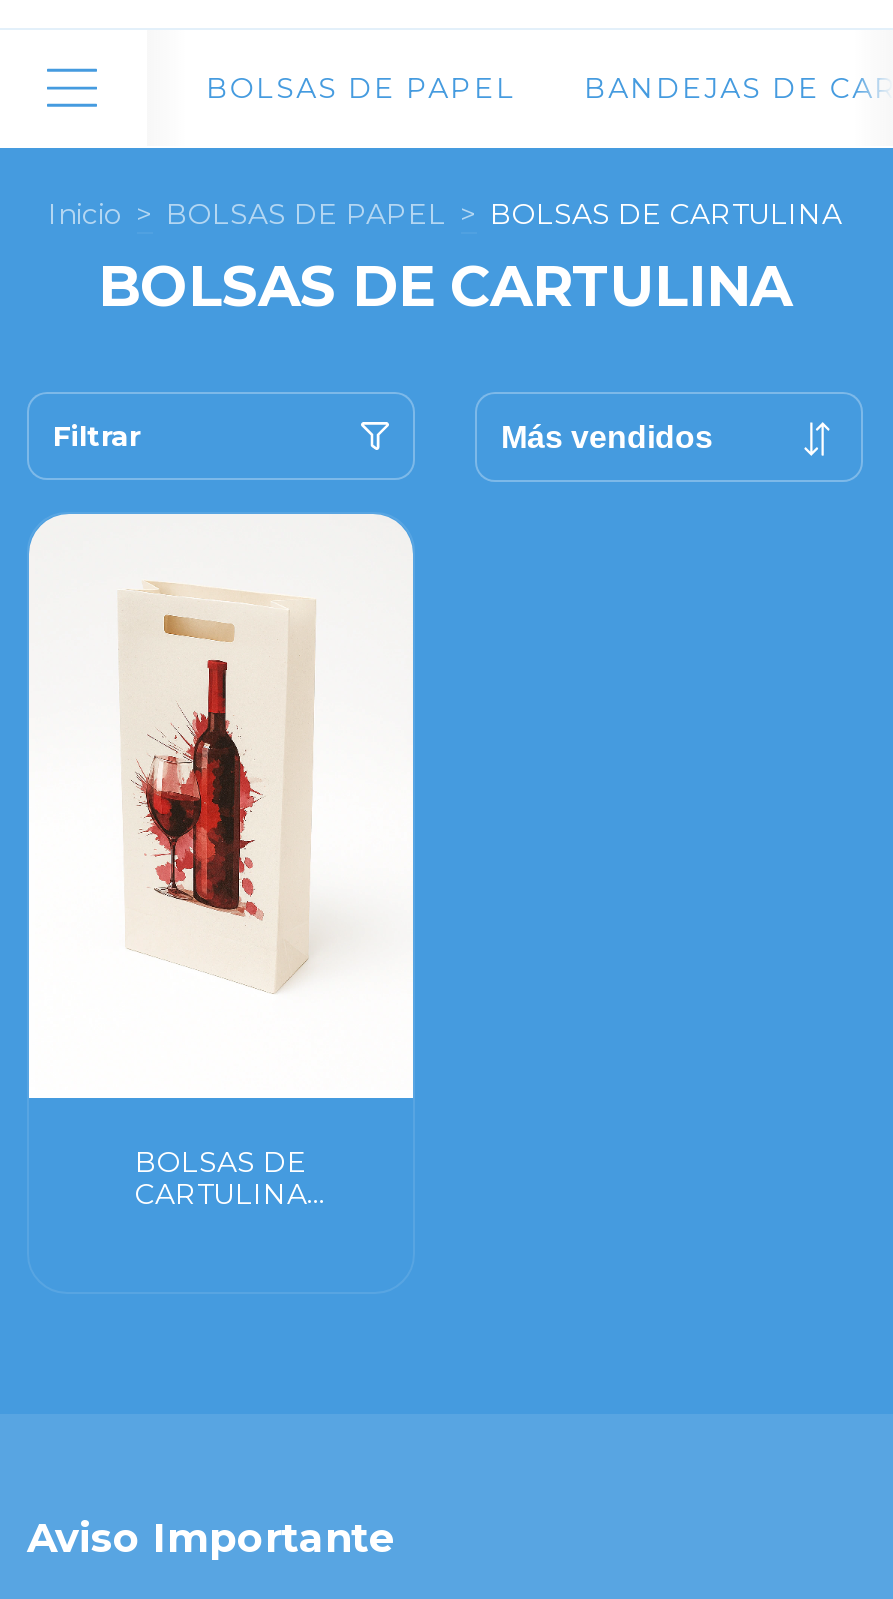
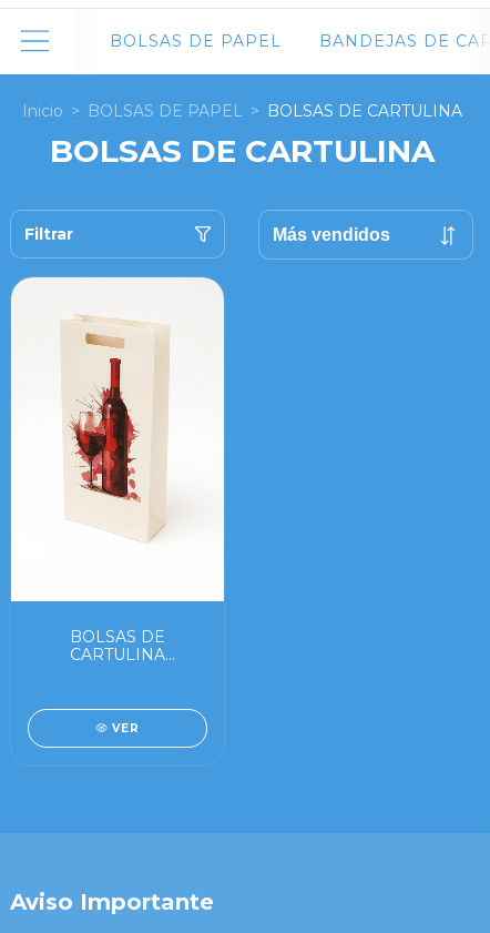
none -> [112,721,140,735] VER

